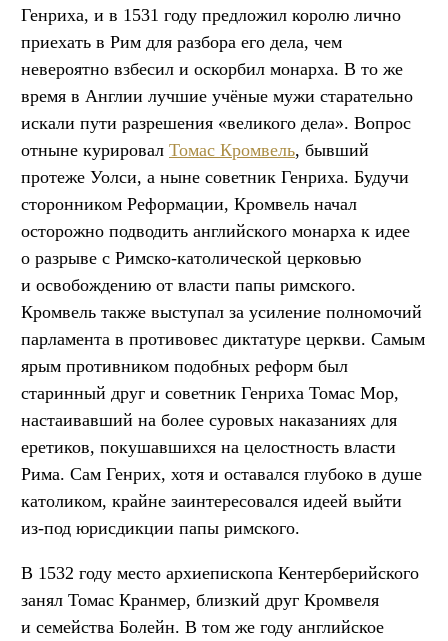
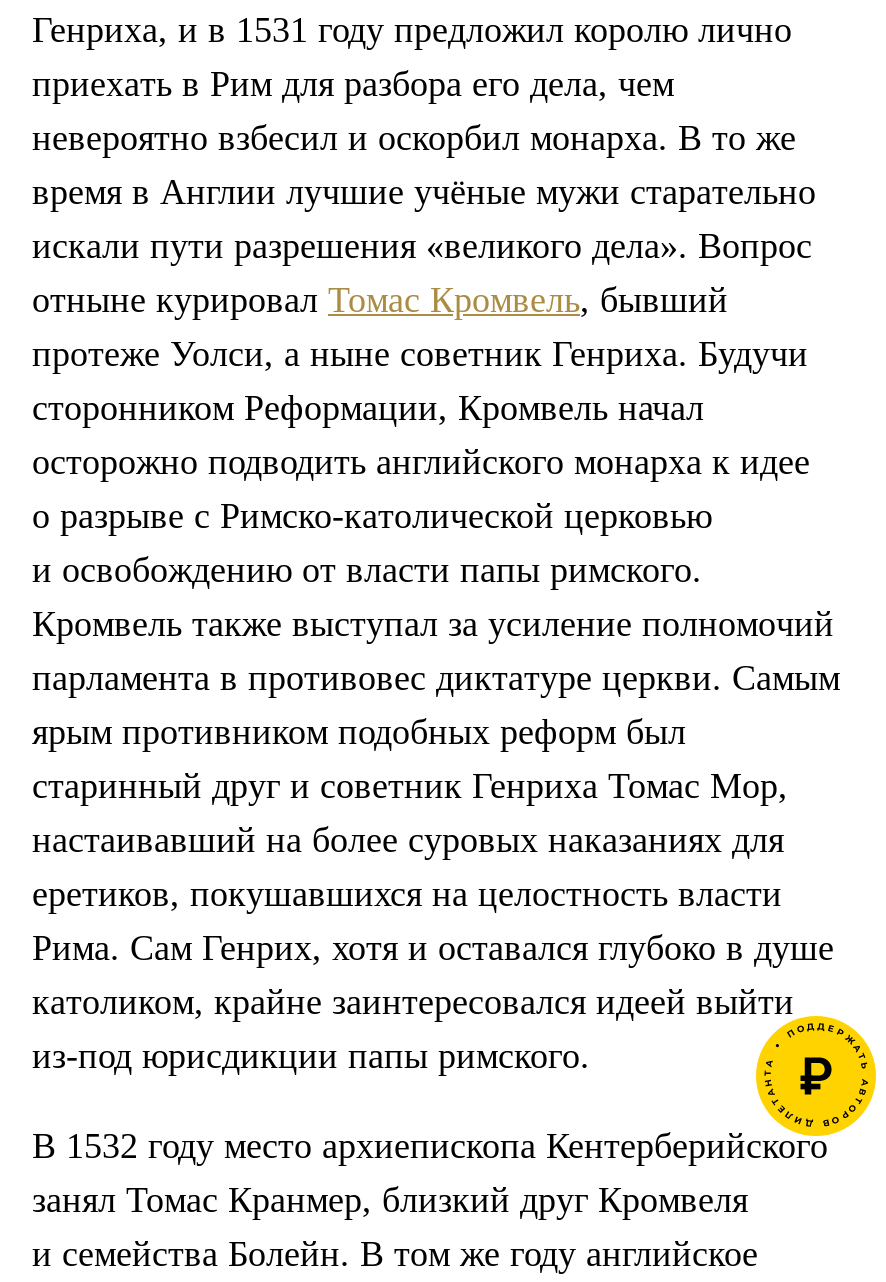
none -> [754,1014,878,1136] [image]

